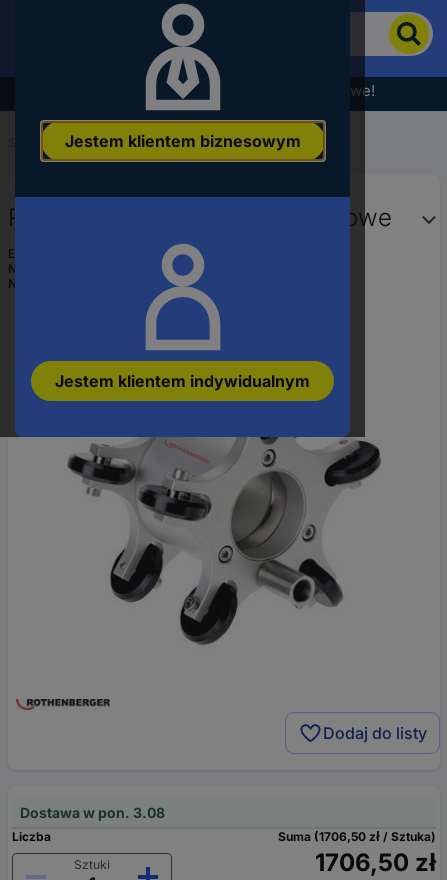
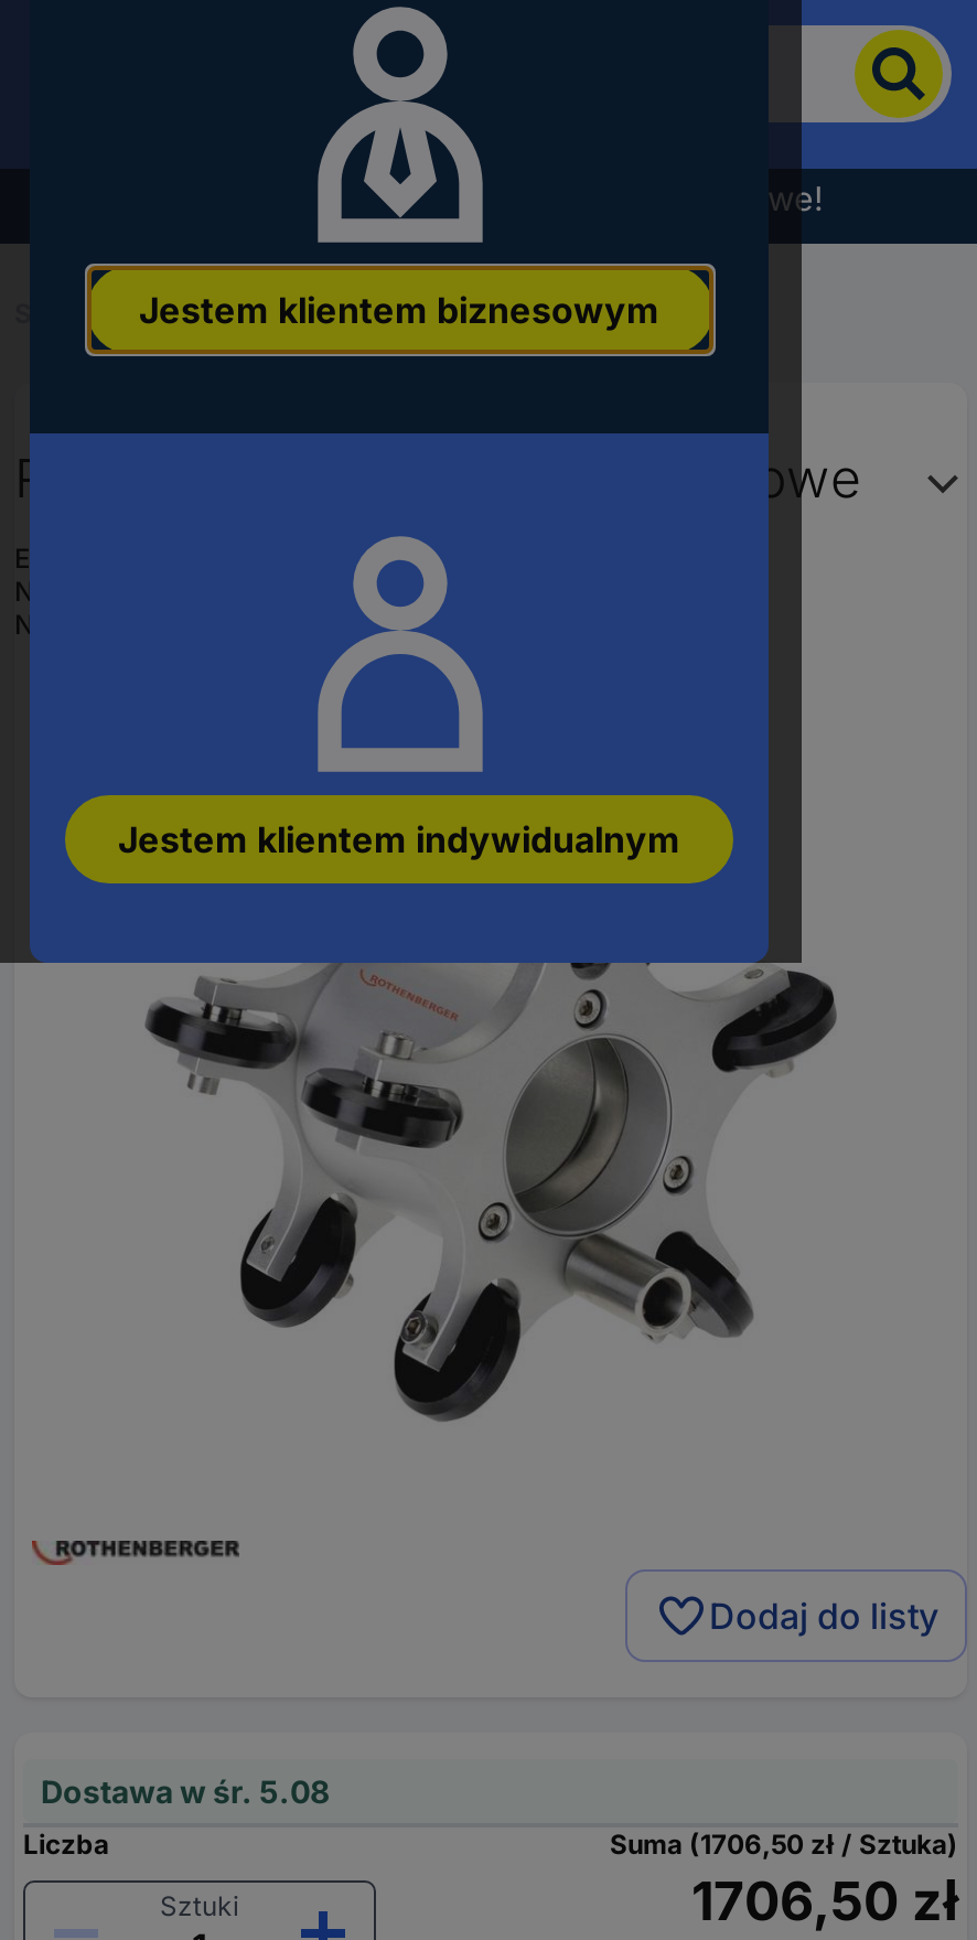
[20,804,165,821] Dostawa w pon. 3.08 -> [41,1771,330,1809] Dostawa w śr. 5.08

